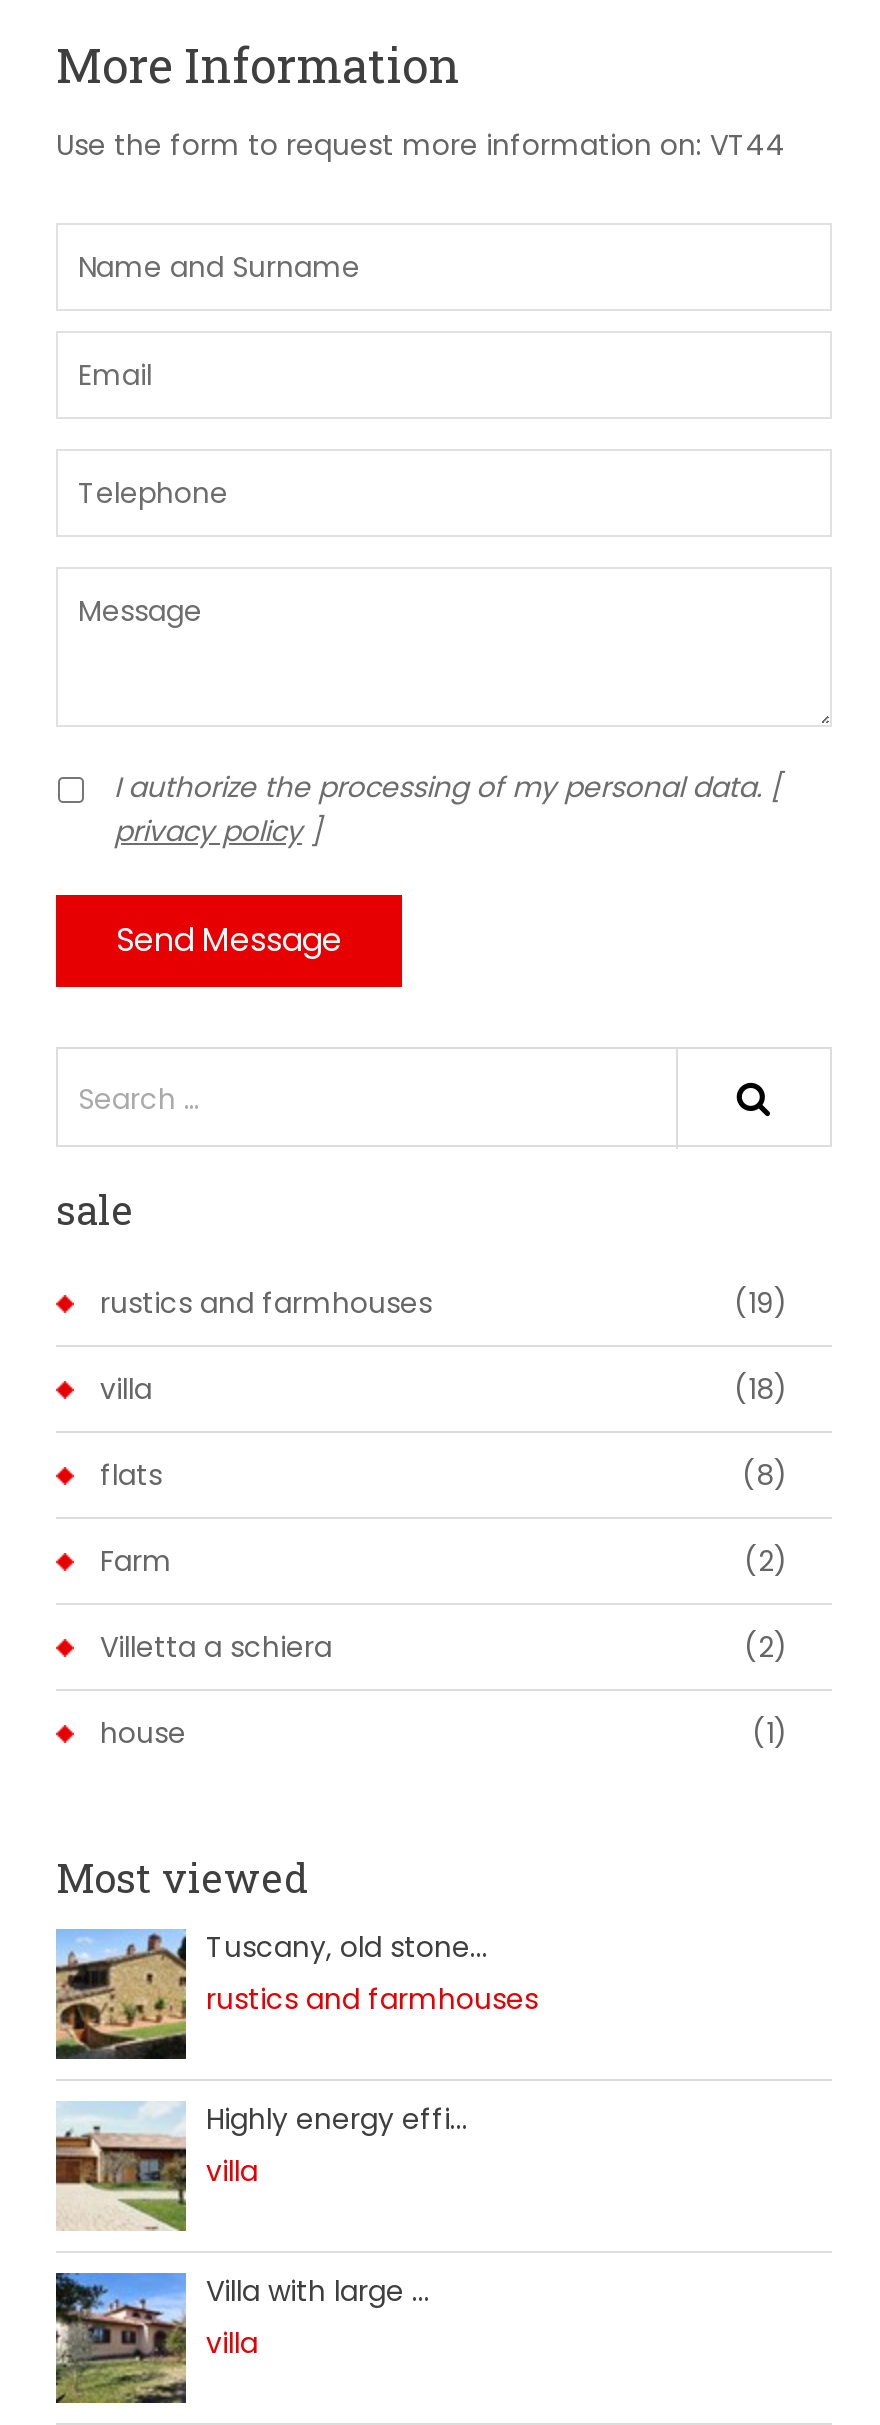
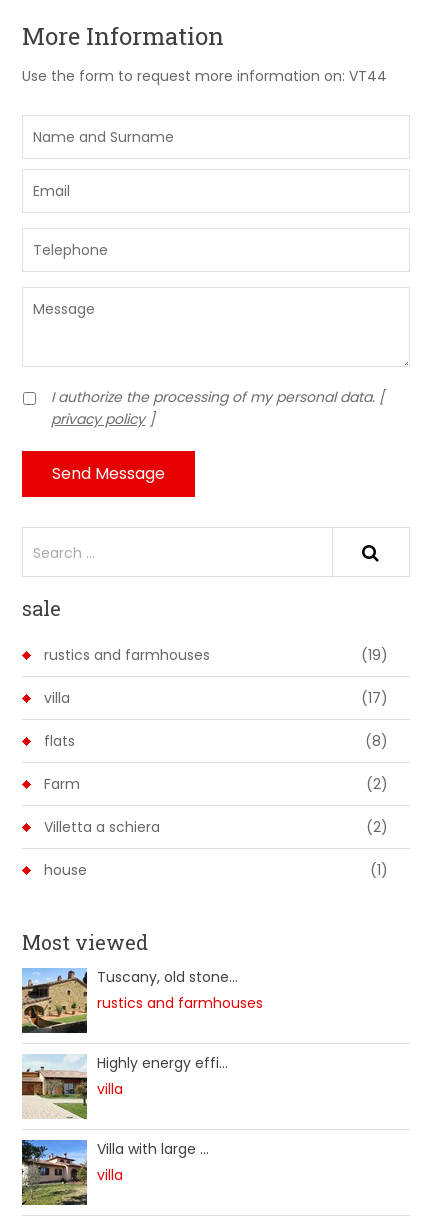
[734,1369,788,1409] (18) -> [361,688,388,708] (17)

